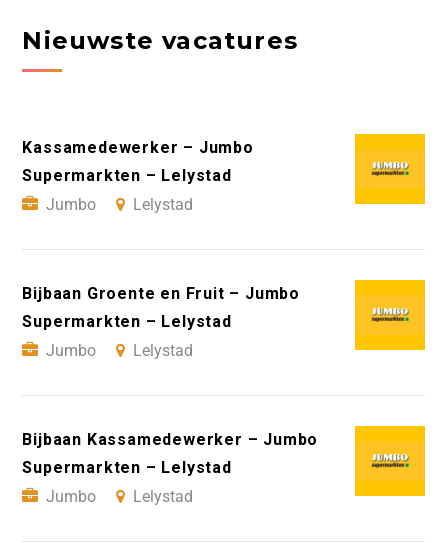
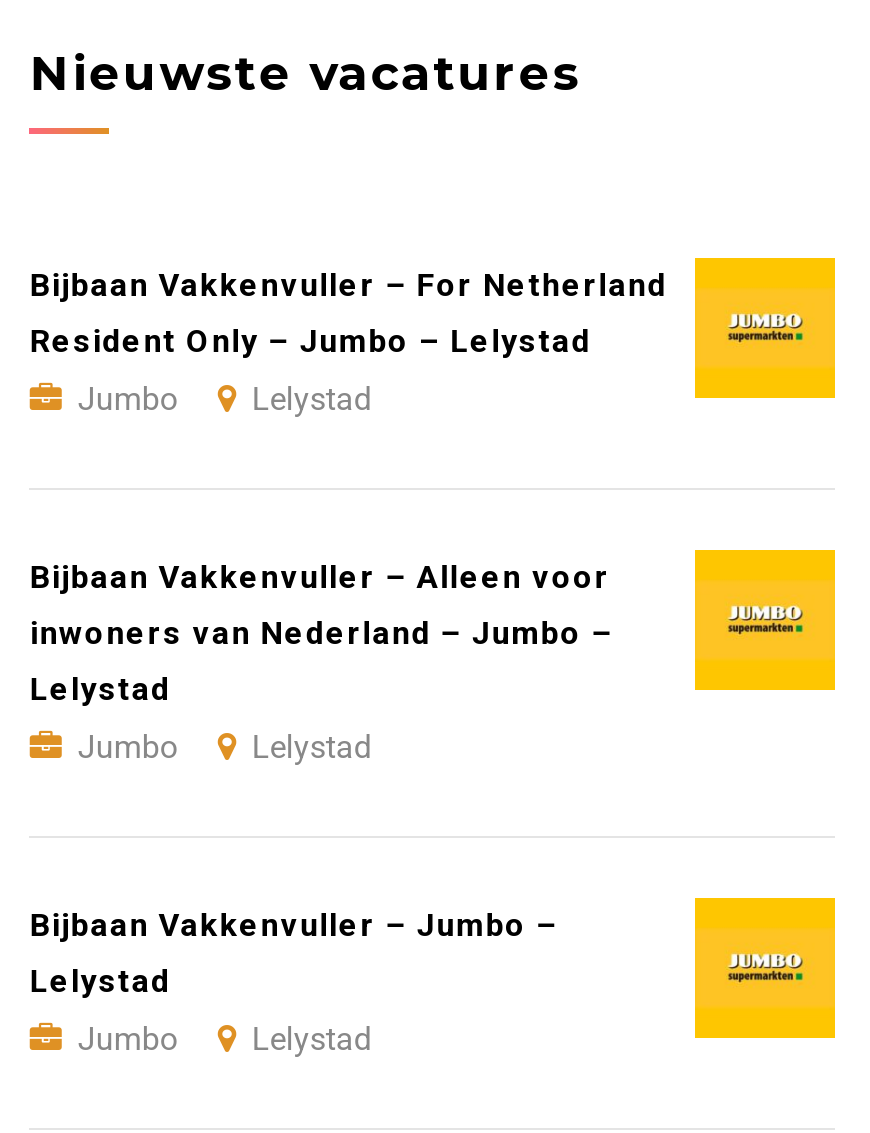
[22,138,254,157] Kassamedewerker – Jumbo -> [30,267,667,305] Bijbaan Vakkenvuller – For Netherland
[22,166,232,185] Supermarkten – Lelystad -> [30,323,591,361] Resident Only – Jumbo – Lelystad
[22,284,300,331] Bijbaan Groente en Fruit – Jumbo | Supermarkten – Lelystad -> [30,559,613,709] Bijbaan Vakkenvuller – Alleen voor | inwoners van Nederland – Jumbo – | Lelystad
[22,430,318,449] Bijbaan Kassamedewerker – Jumbo -> [30,907,558,945] Bijbaan Vakkenvuller – Jumbo –
[22,458,232,477] Supermarkten – Lelystad -> [30,963,171,1001] Lelystad

